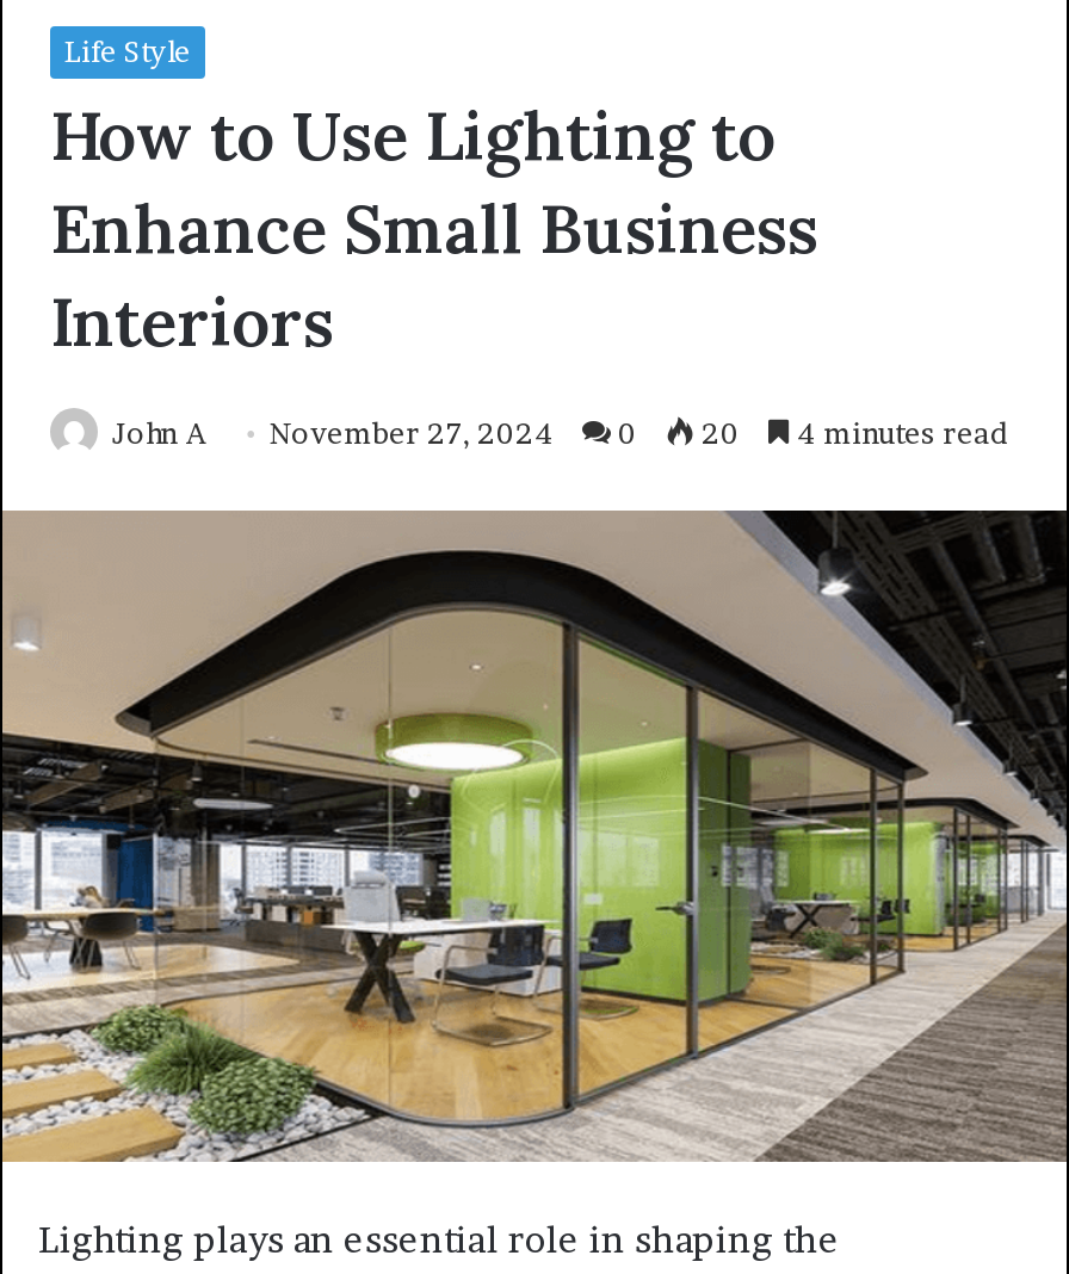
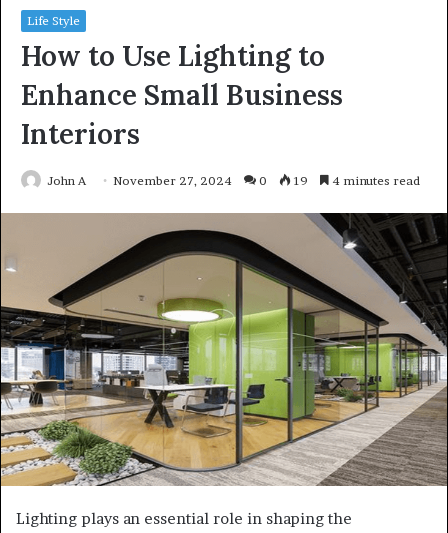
[112,416,1007,452] John A November 27, 2024 0 20 4 minutes read -> [47,173,420,188] John A November 27, 2024 0 19 4 minutes read

